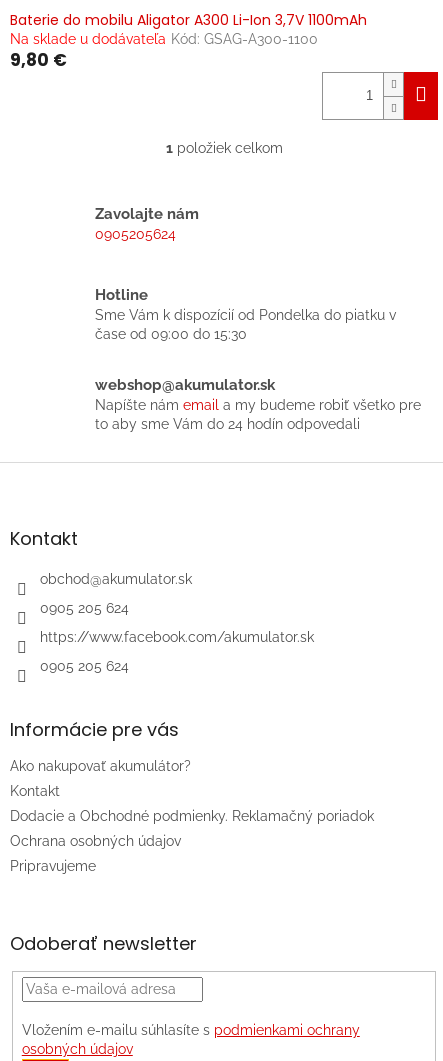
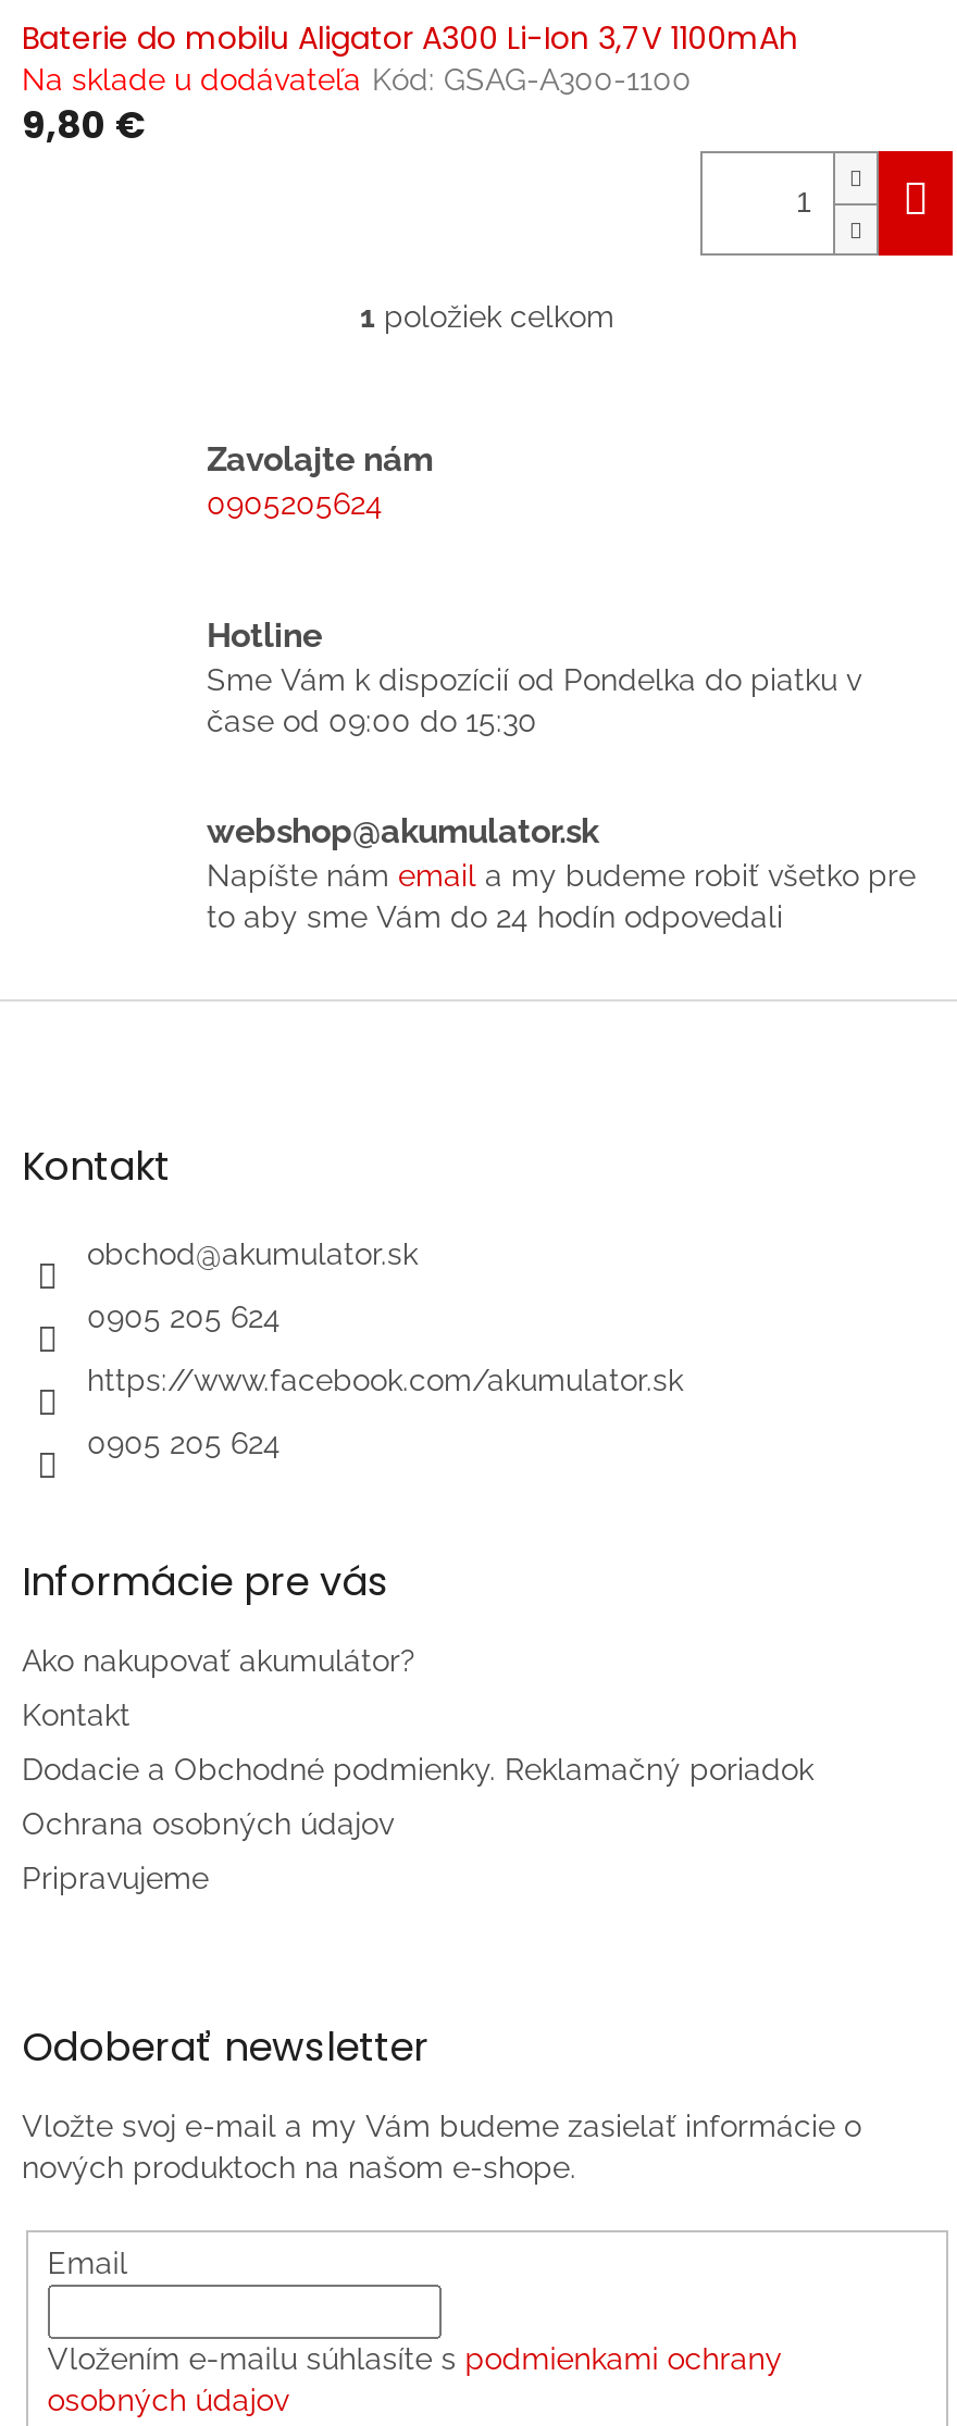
none -> [22,2108,861,2280] Vložte svoj e-mail a my Vám budeme zasielať informácie o | nových produktoch na našom e-shope. | Email

